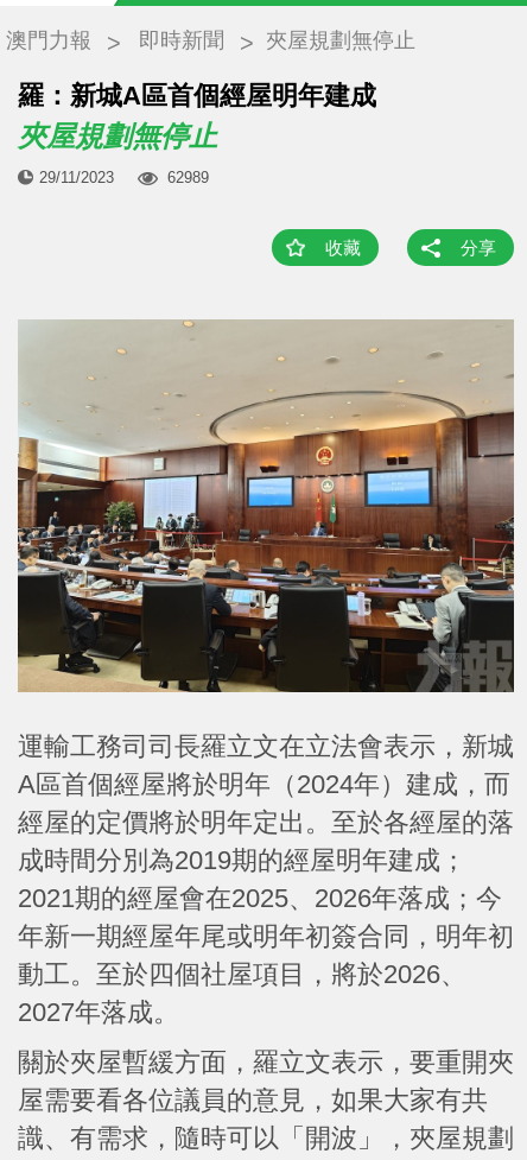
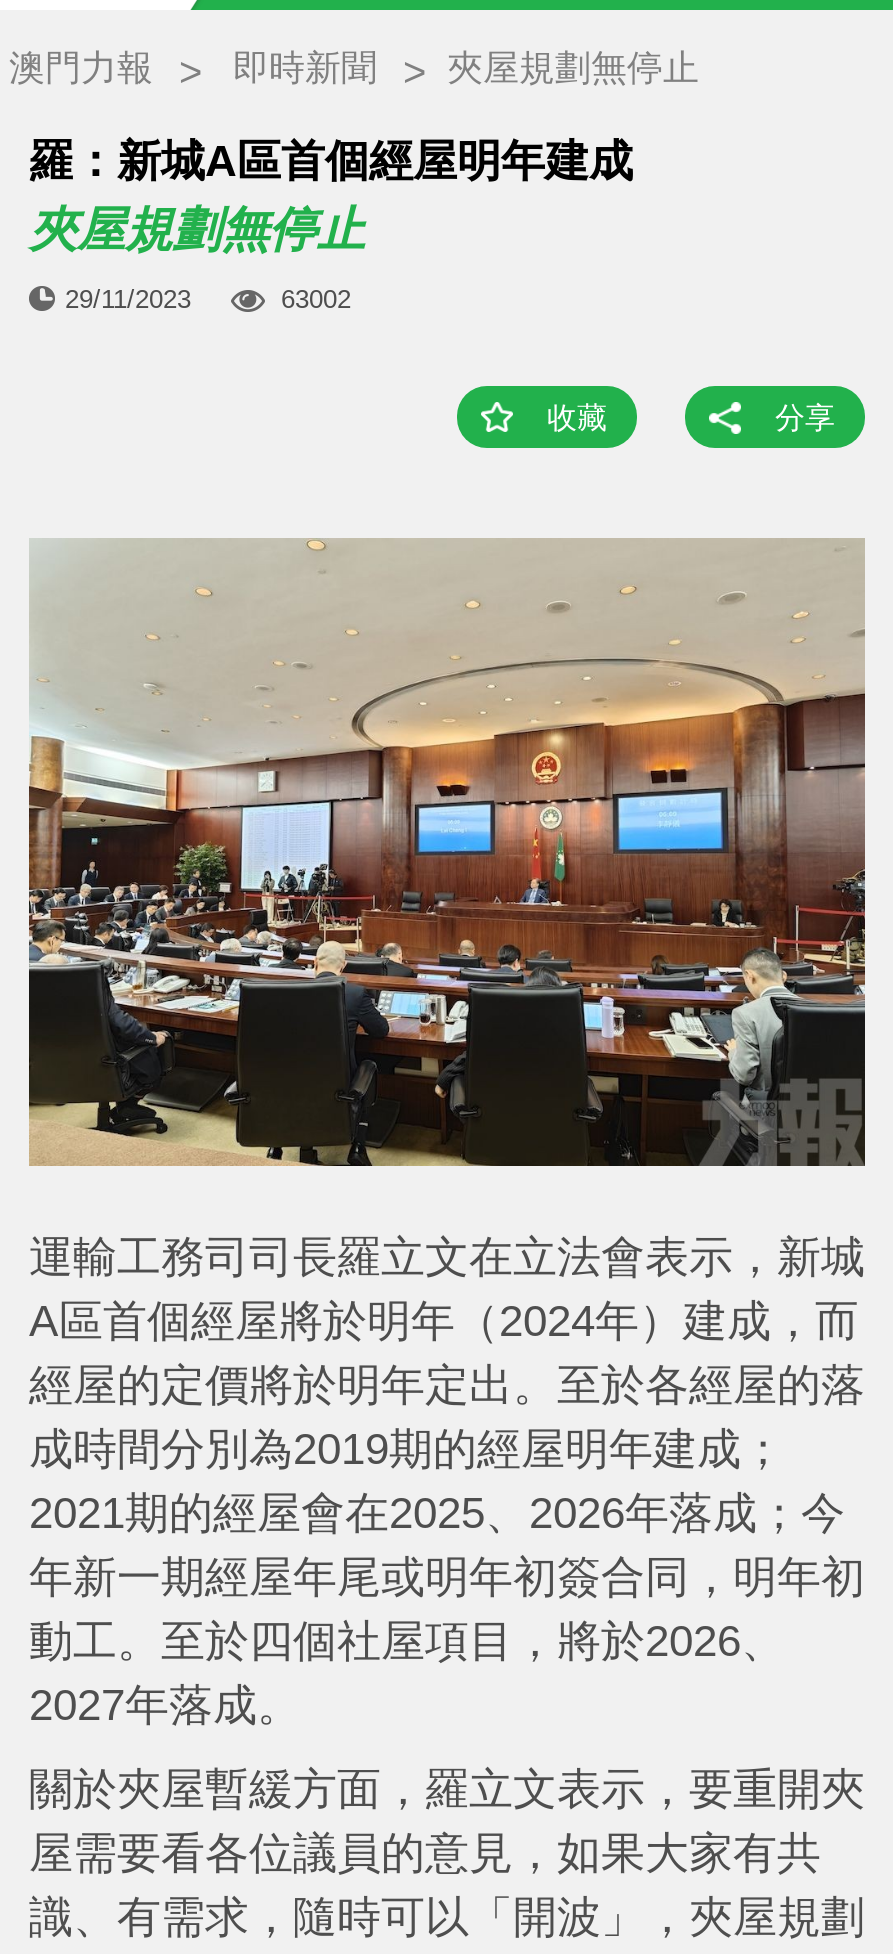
[167,169,209,186] 62989 -> [281,284,351,314] 63002

